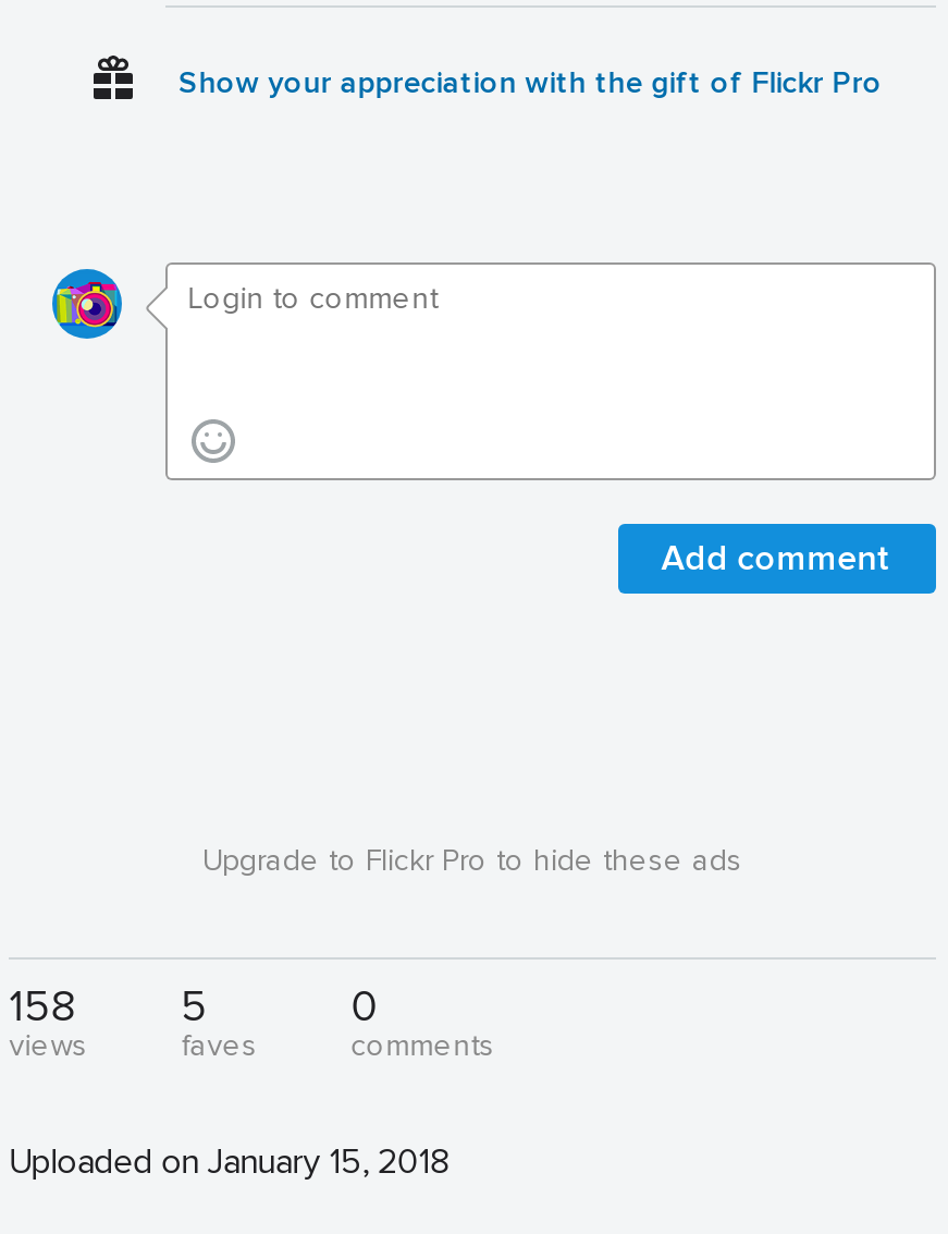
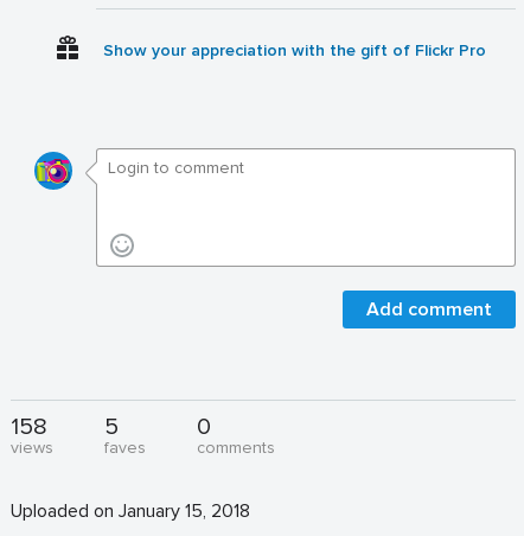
[202,842,742,879] Upgrade to Flickr Pro to hide these ads -> none

